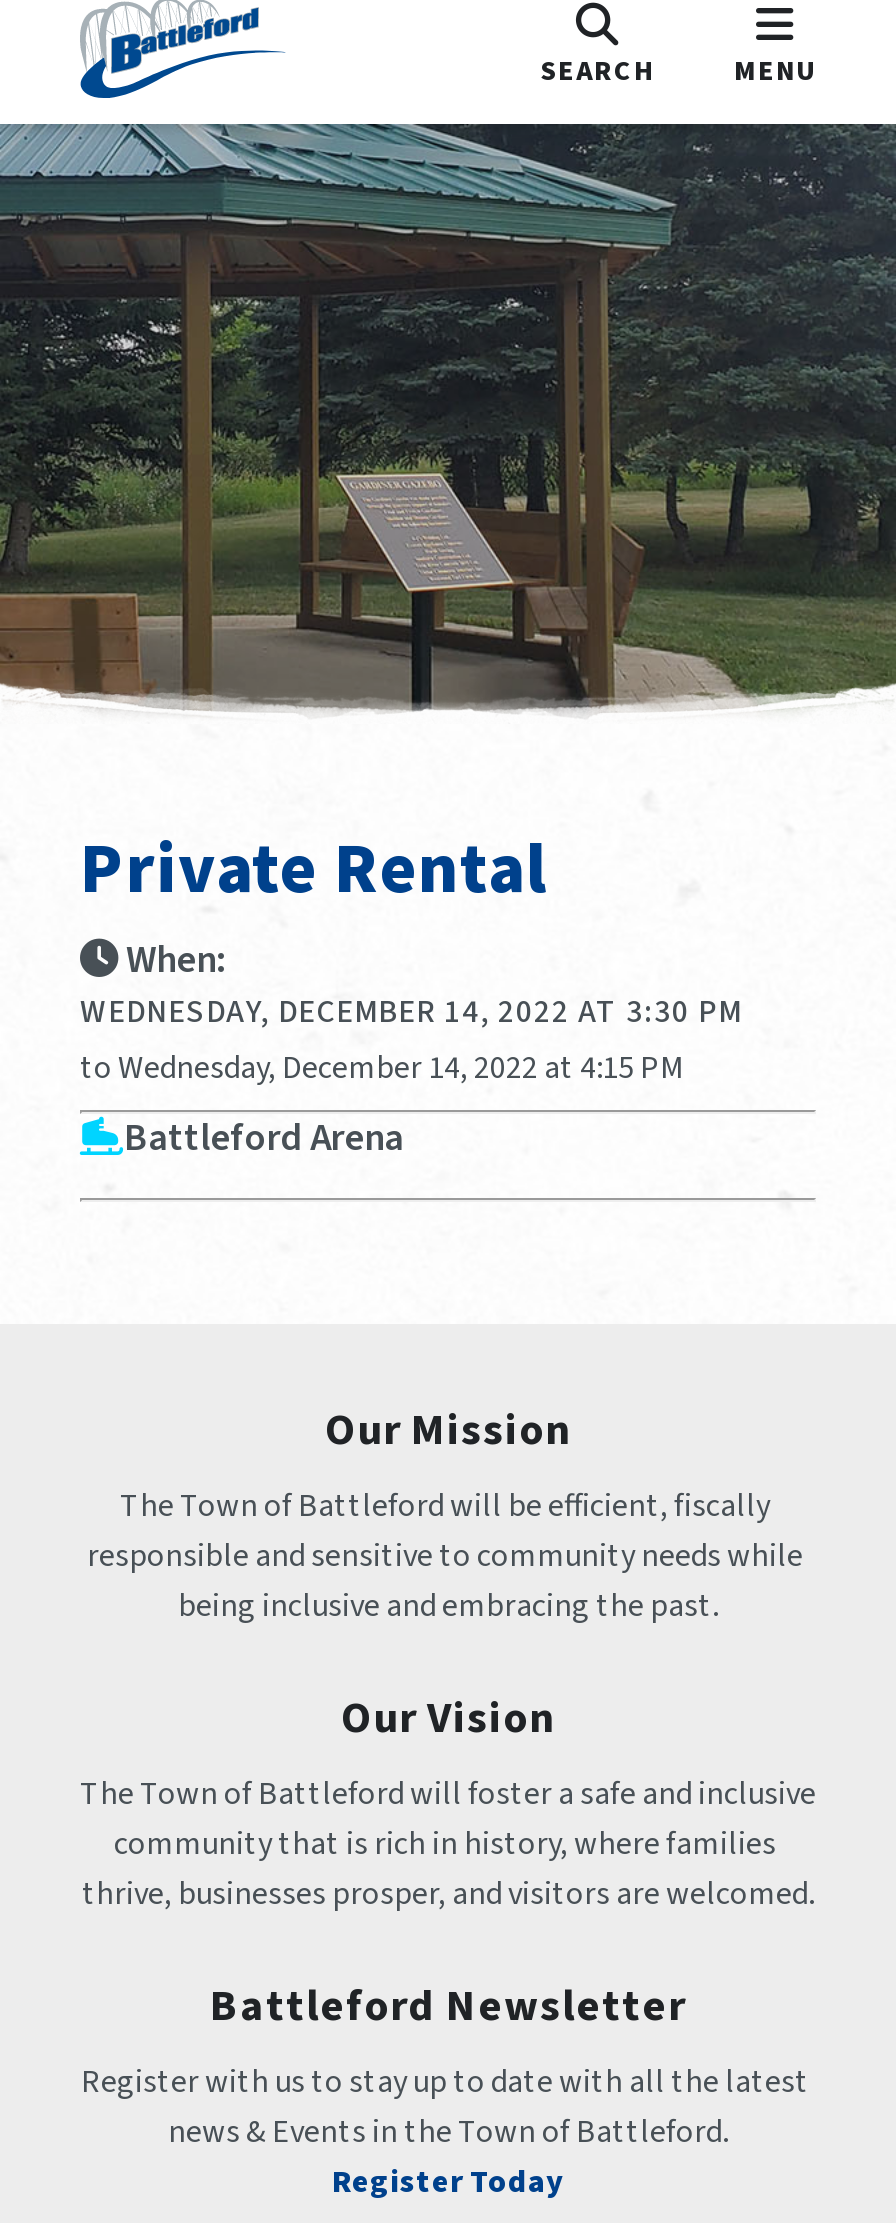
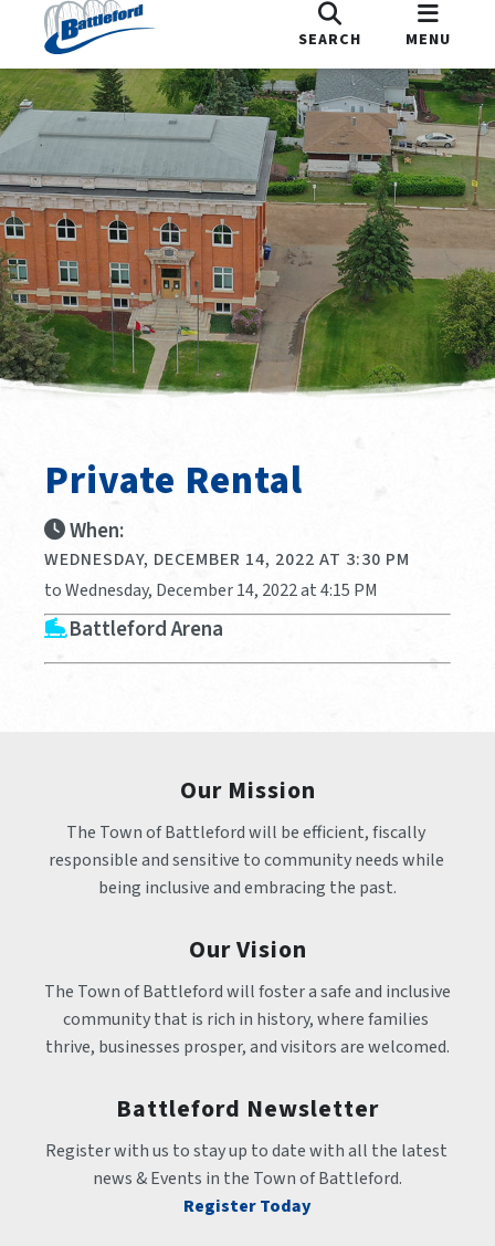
[6,122,890,710] [image] -> [3,67,492,392] [image]

